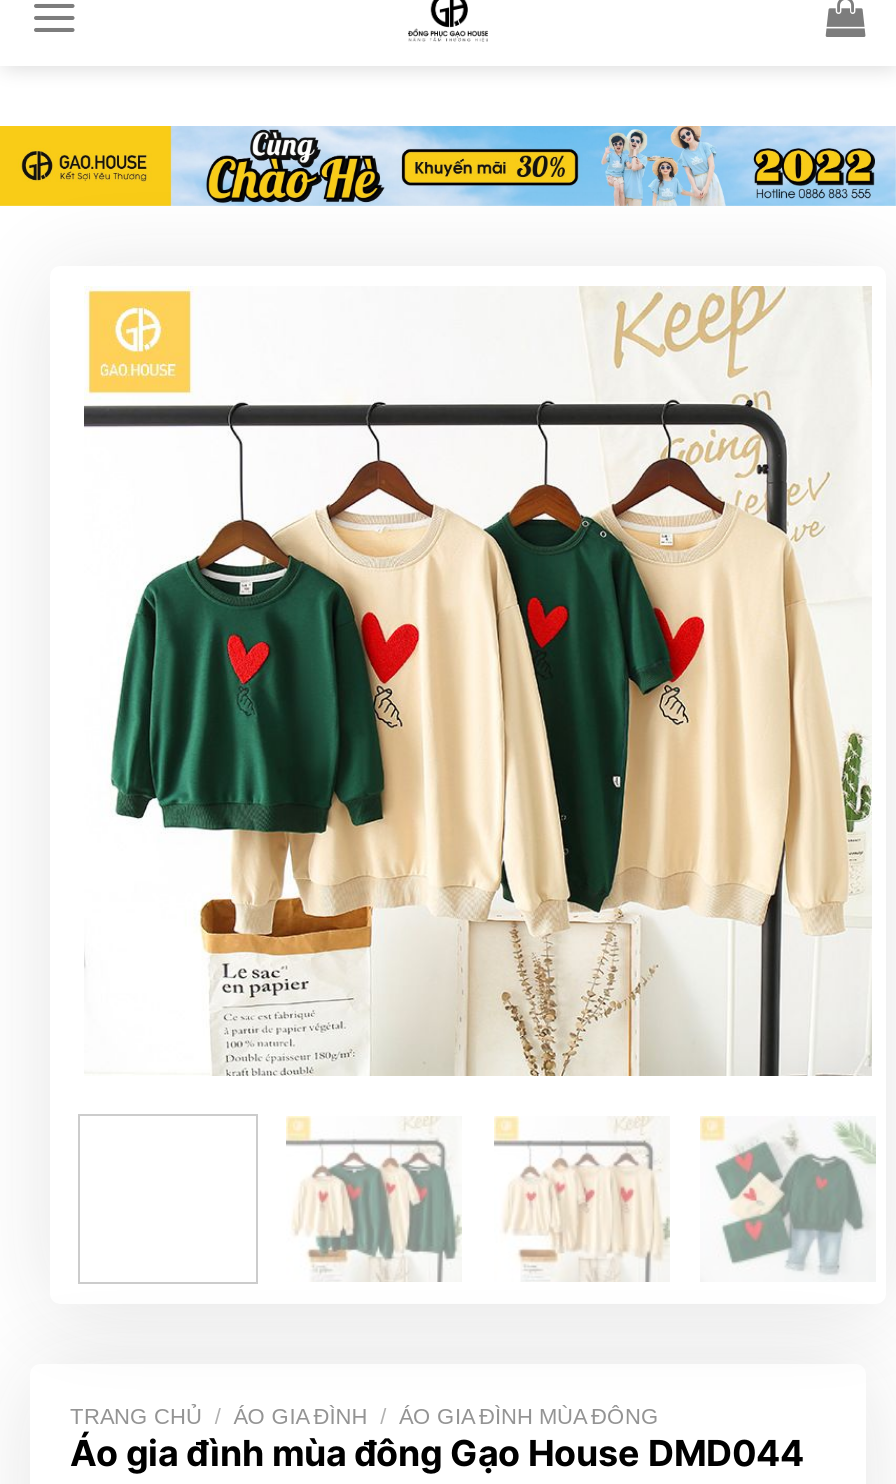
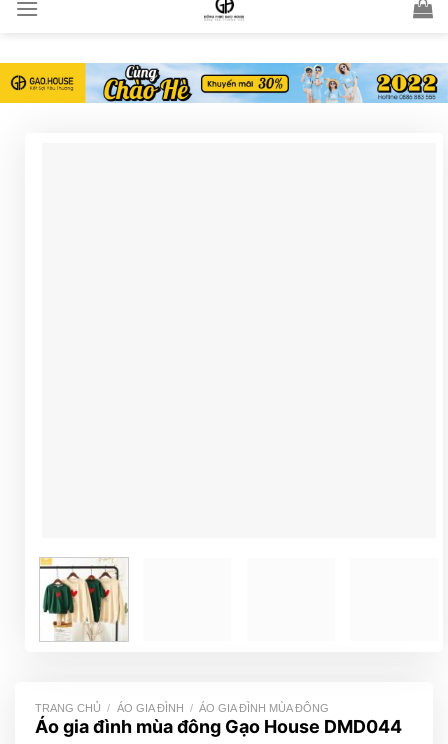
none -> [39,557,129,642] [image]
[82,284,872,1078] [image] -> none
[286,1116,462,1282] [image] -> none
[494,1116,670,1282] [image] -> none
[700,1116,876,1274] [image] -> none

